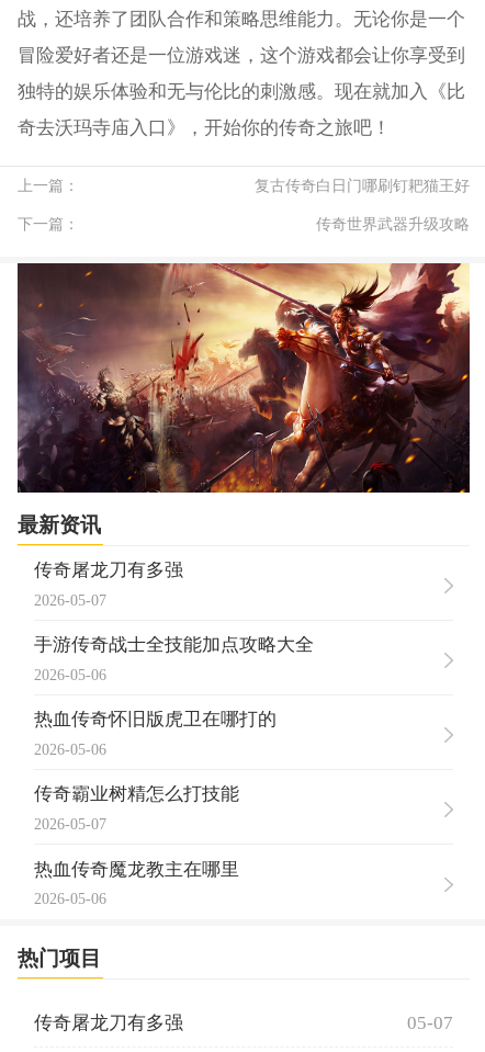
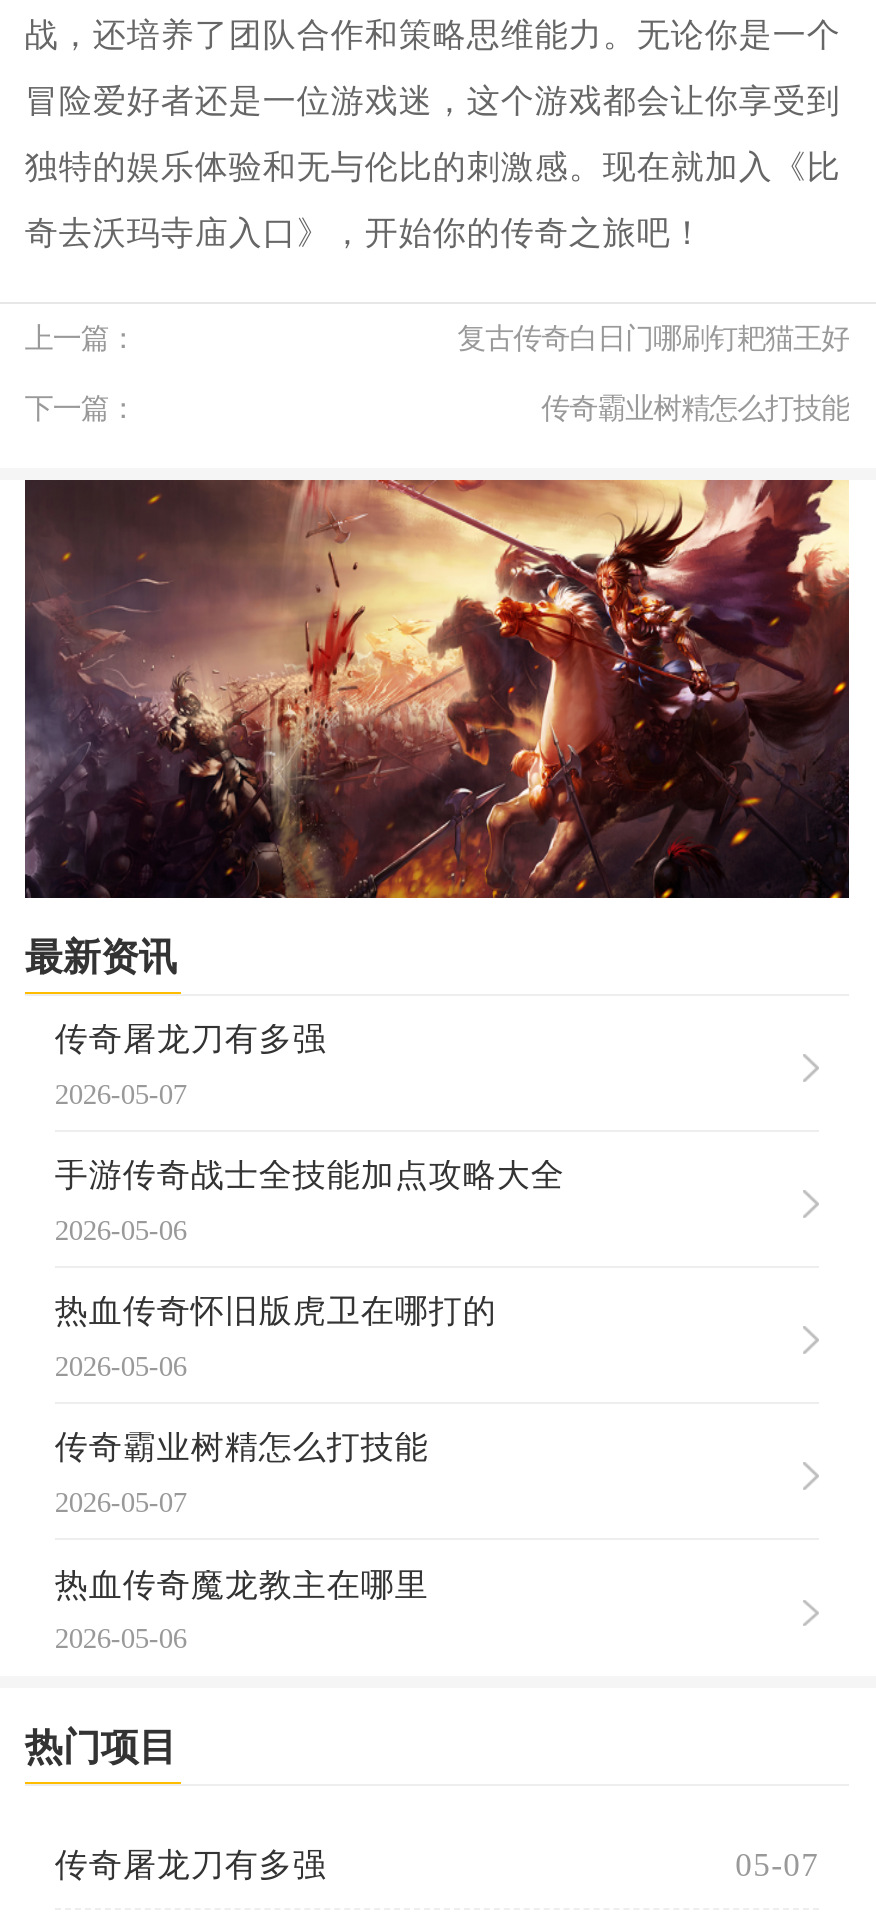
[316,215,470,233] 传奇世界武器升级攻略 -> [541,393,849,425] 传奇霸业树精怎么打技能

